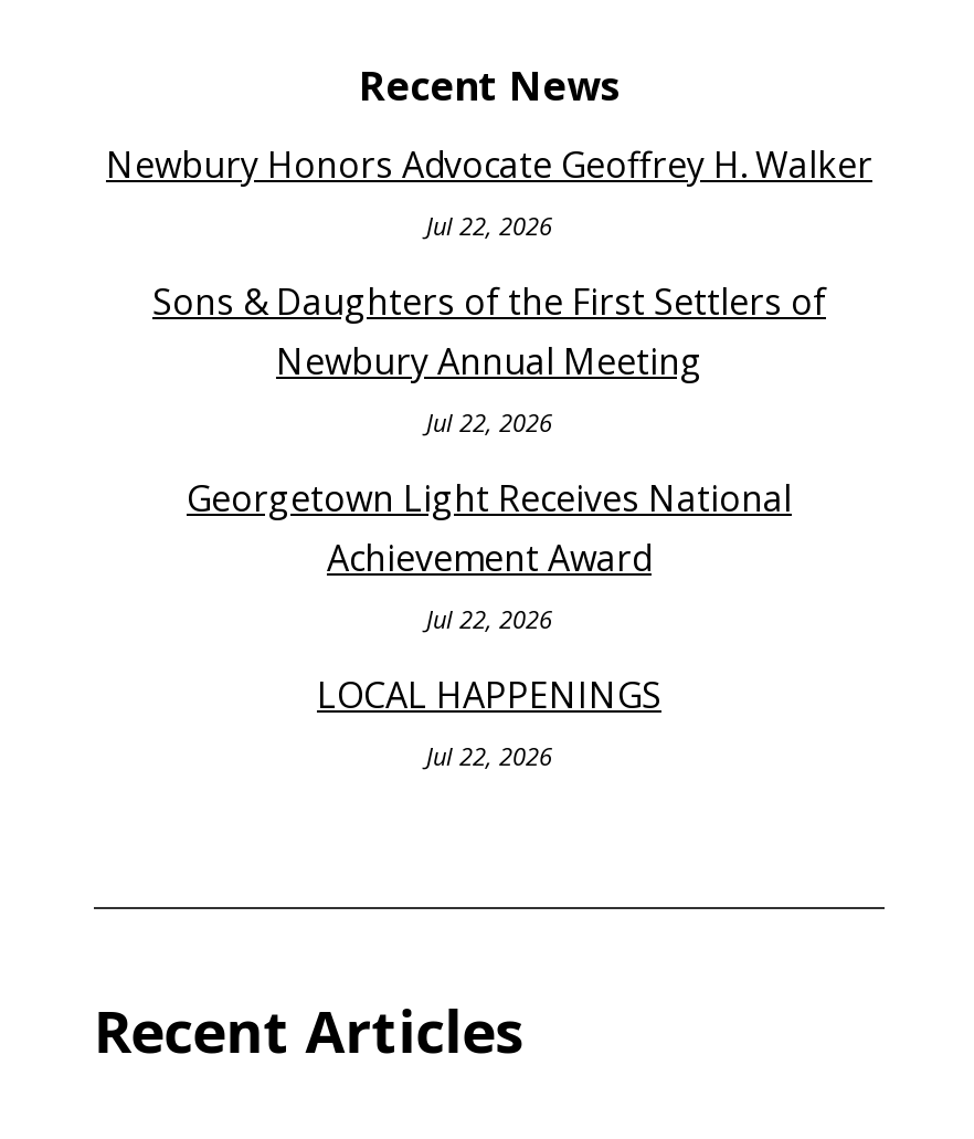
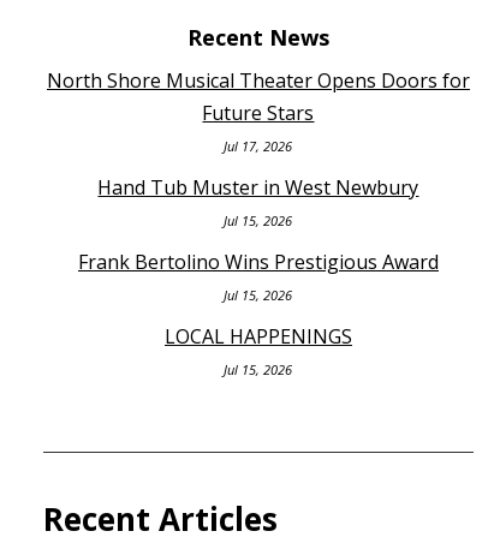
[106,141,872,243] Newbury Honors Advocate Geoffrey H. Walker | Jul 22, 2026 -> [47,67,470,155] North Shore Musical Theater Opens Doors for | Future Stars | Jul 17, 2026
[152,278,826,439] Sons & Daughters of the First Settlers of | Newbury Annual Meeting | Jul 22, 2026 -> [98,174,419,229] Hand Tub Muster in West Newbury | Jul 15, 2026
[187,475,792,636] Georgetown Light Receives National | Achievement Award | Jul 22, 2026 -> [78,249,439,304] Frank Bertolino Wins Prestigious Award | Jul 15, 2026
[426,740,552,773] Jul 22, 2026 -> [224,360,293,378] Jul 15, 2026

